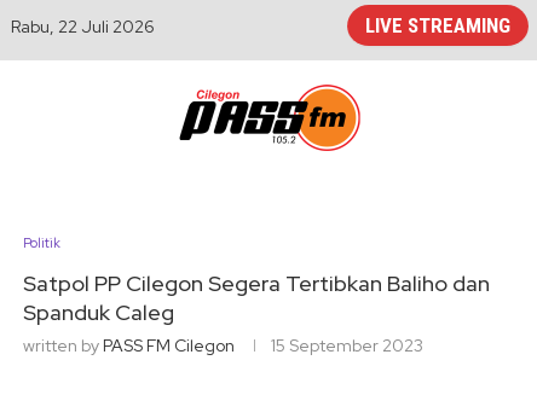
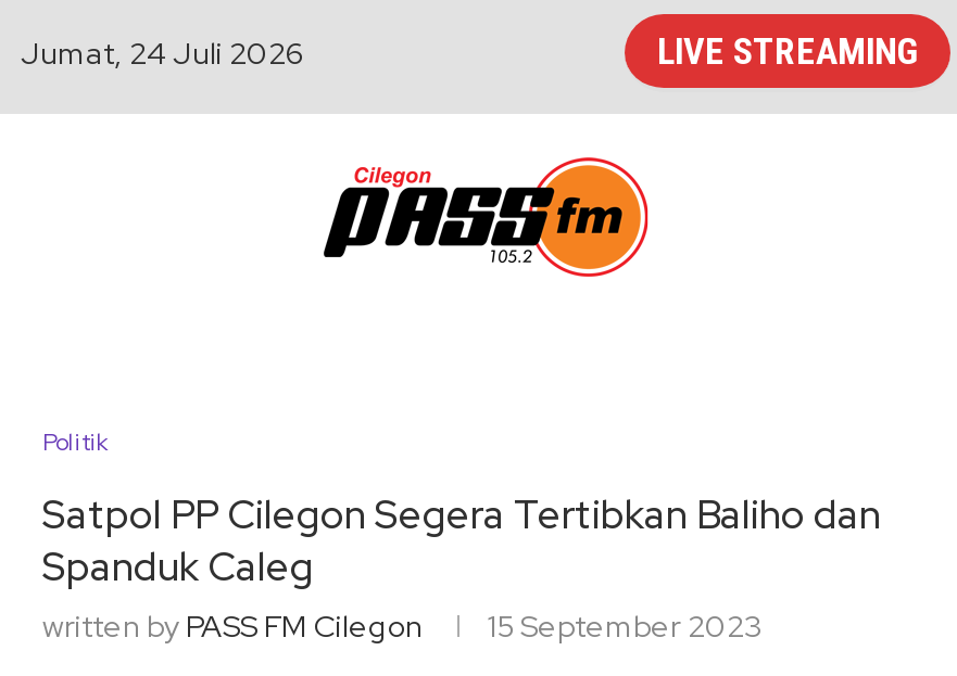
[11,16,155,37] Rabu, 22 Juli 2026 -> [21,34,305,73] Jumat, 24 Juli 2026

